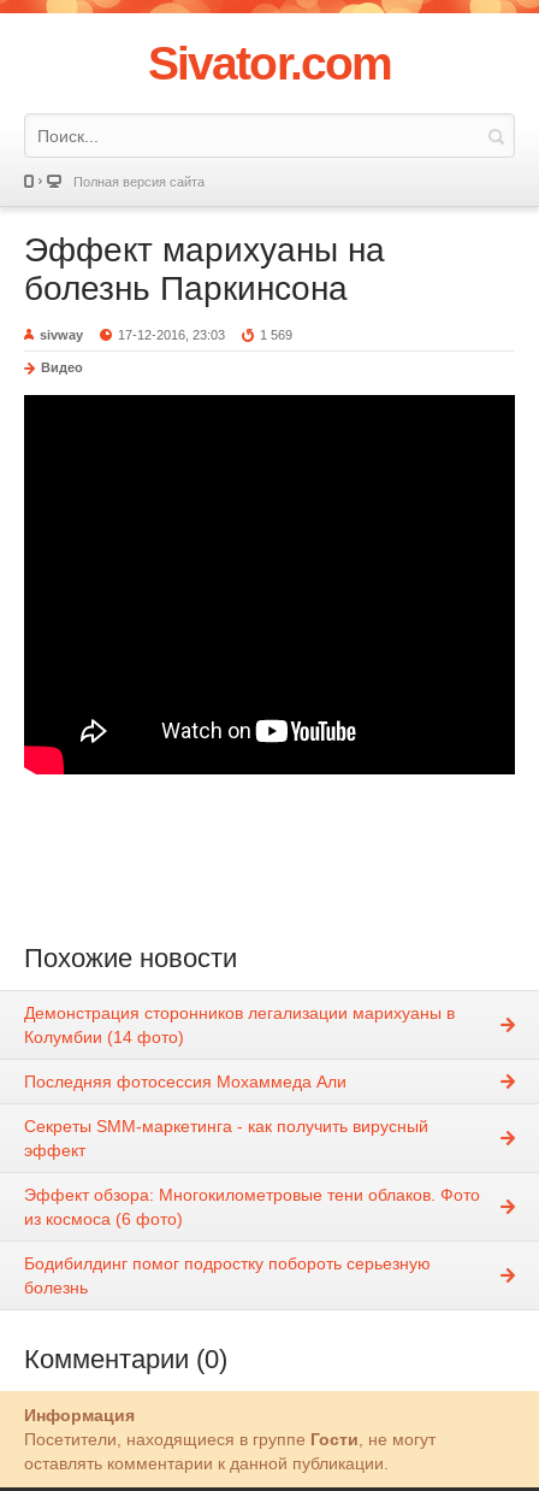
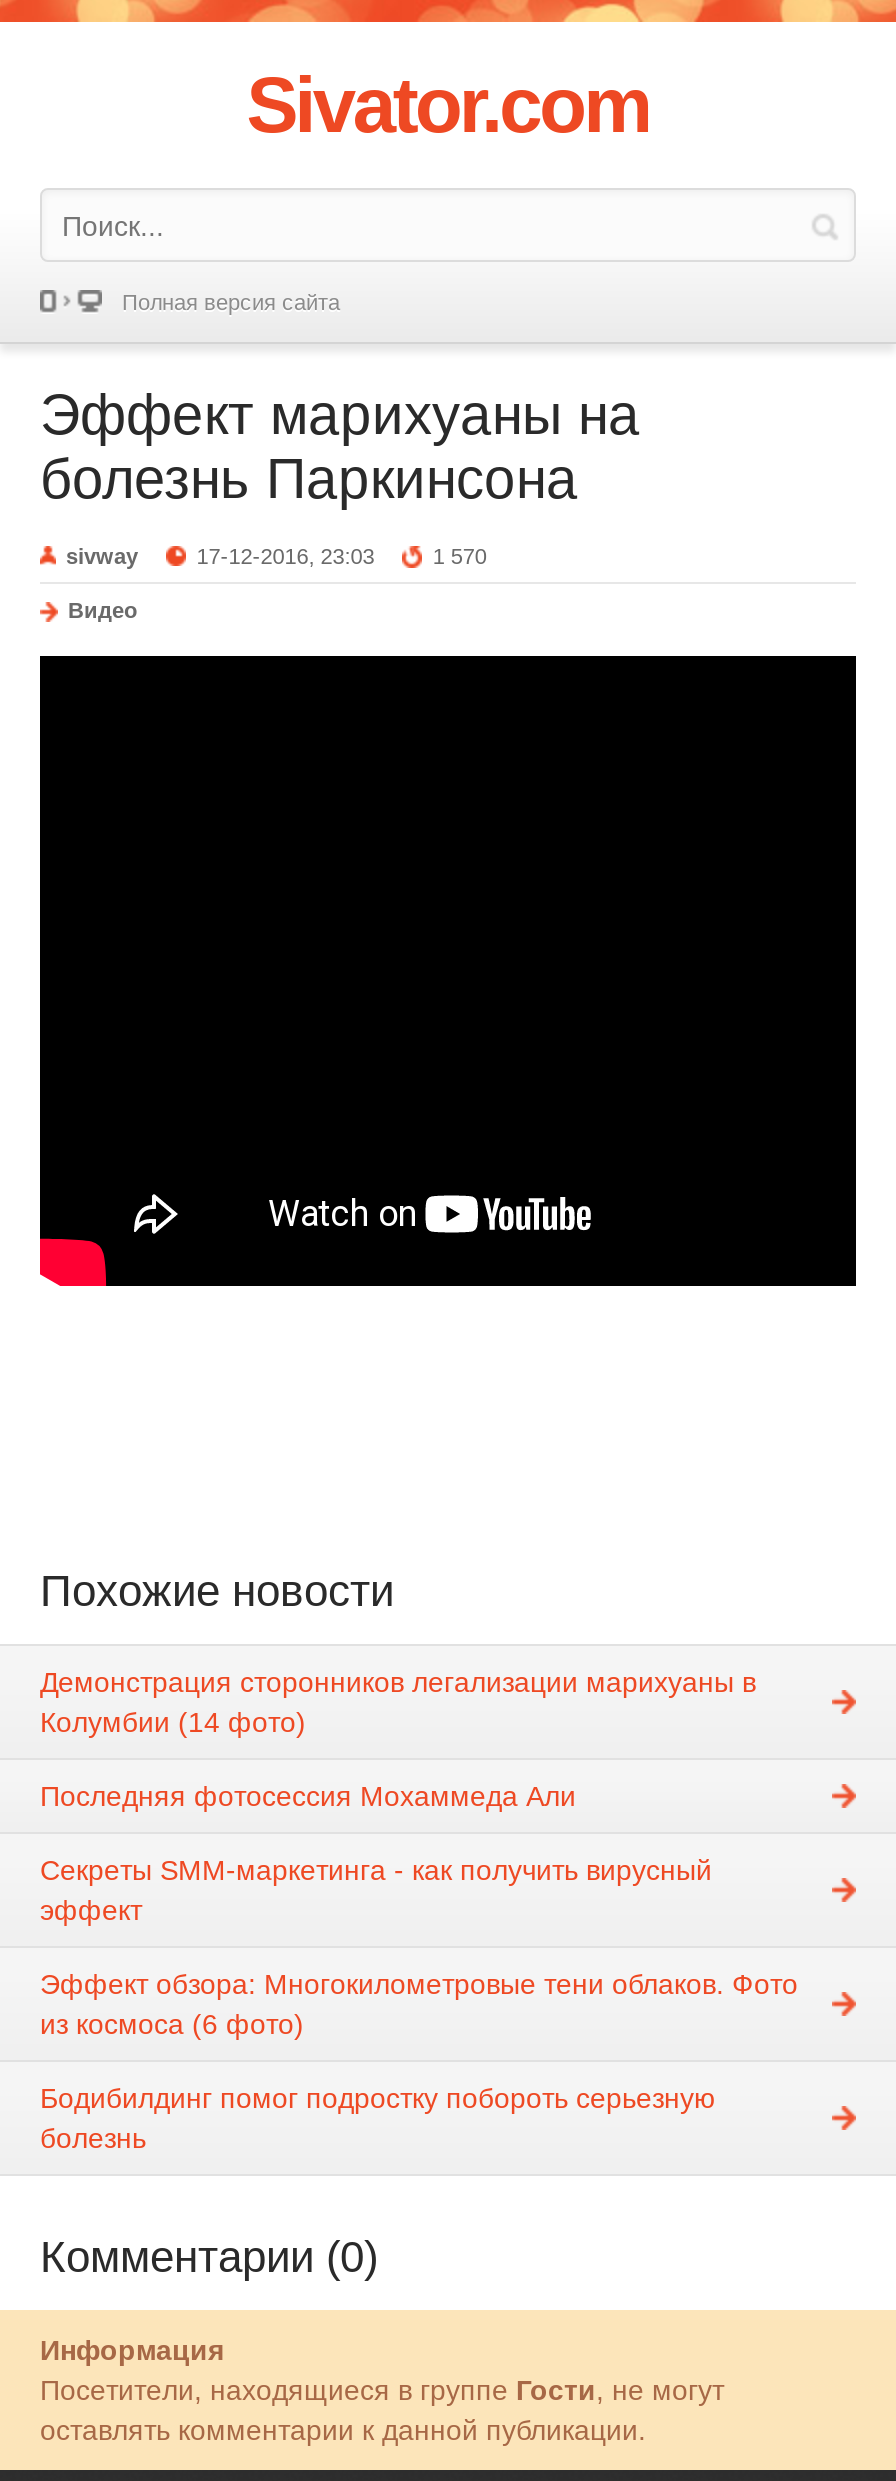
[260,328,293,342] 1 569 -> [433,544,487,568] 1 570

